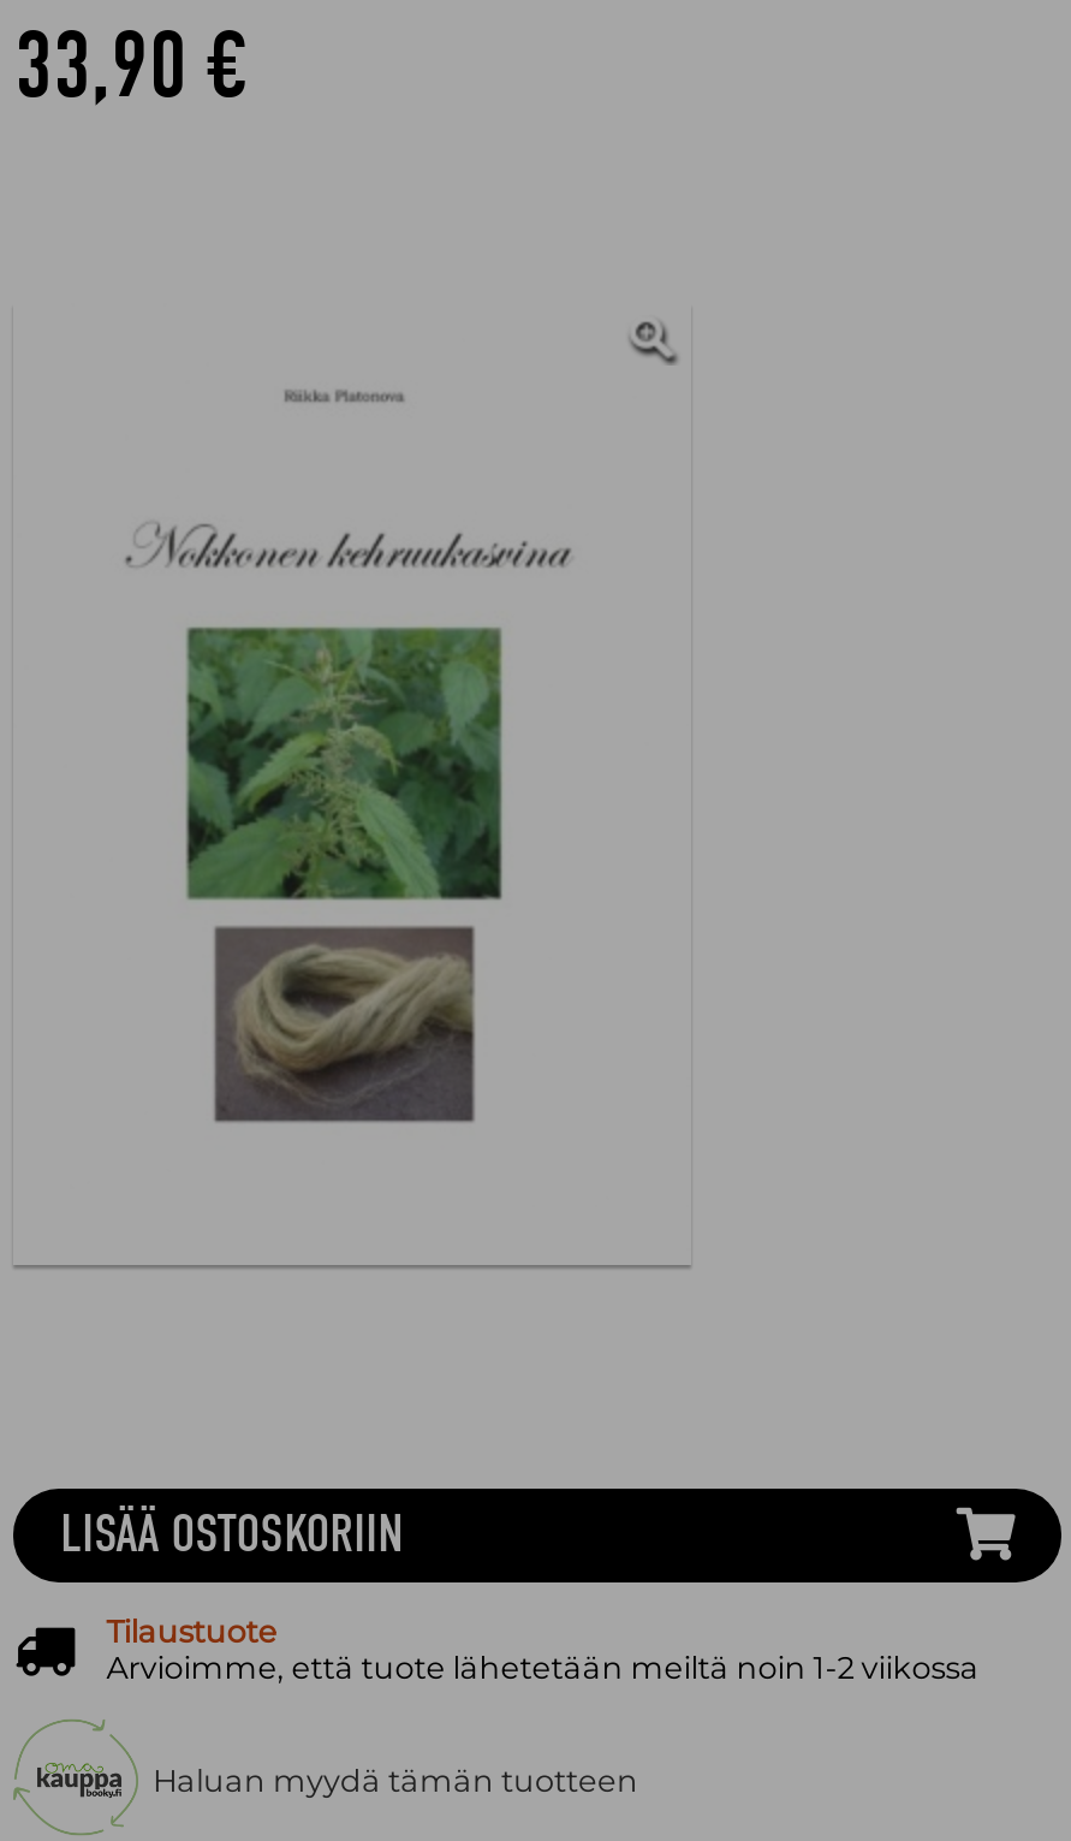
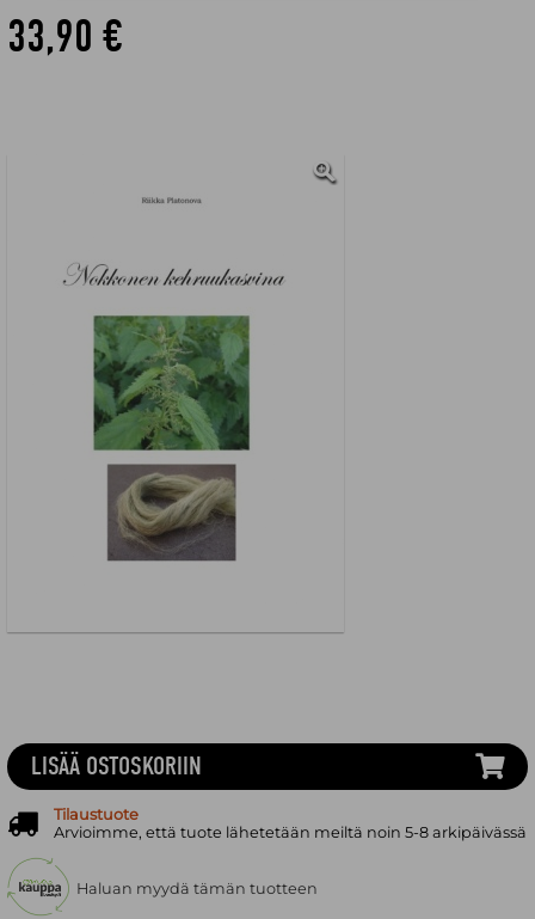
[106,1649,979,1685] Arvioimme, että tuote lähetetään meiltä noin 1-2 viikossa -> [53,823,526,841] Arvioimme, että tuote lähetetään meiltä noin 5-8 arkipäivässä

